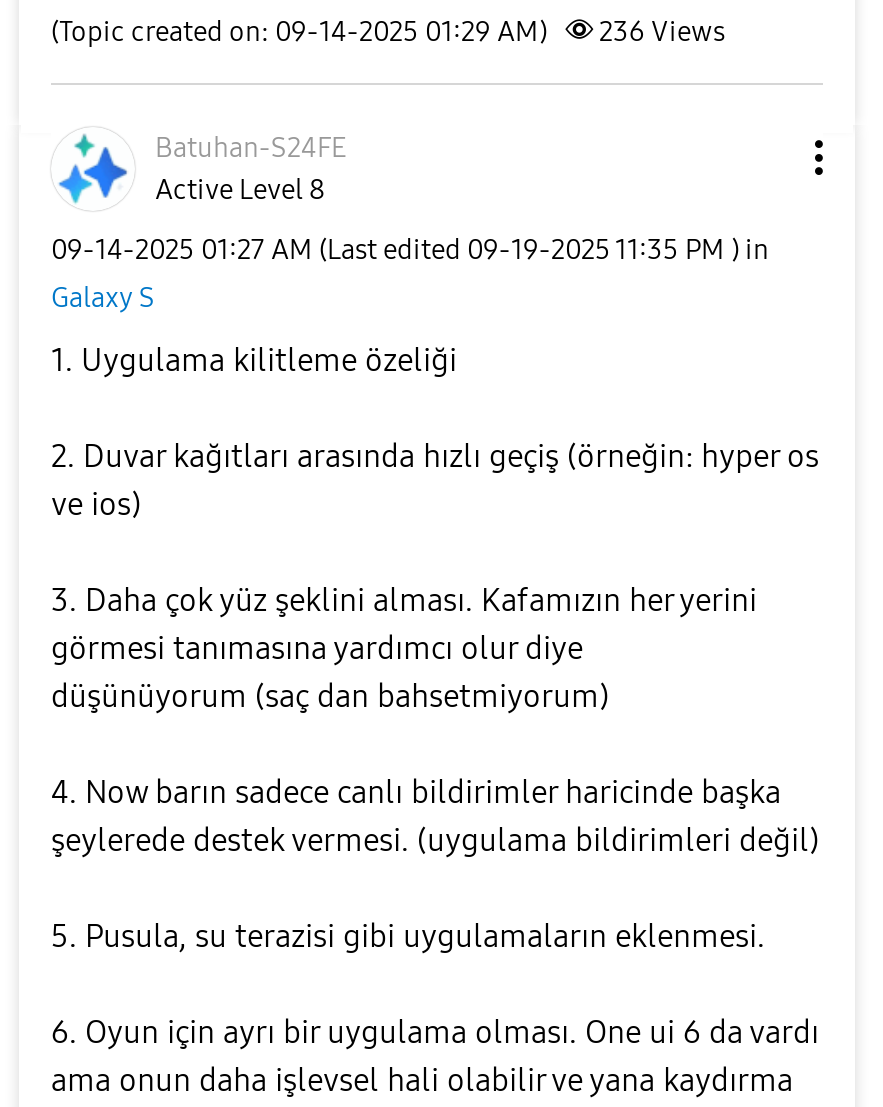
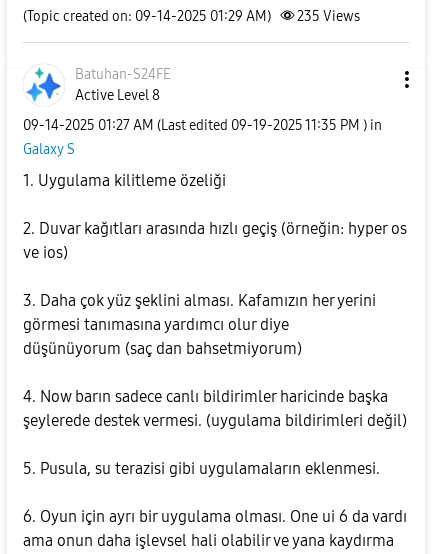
[51,15,725,49] (Topic created on: 09-14-2025 01:29 AM) 236 Views -> [23,8,360,25] (Topic created on: 09-14-2025 01:29 AM) 235 Views

